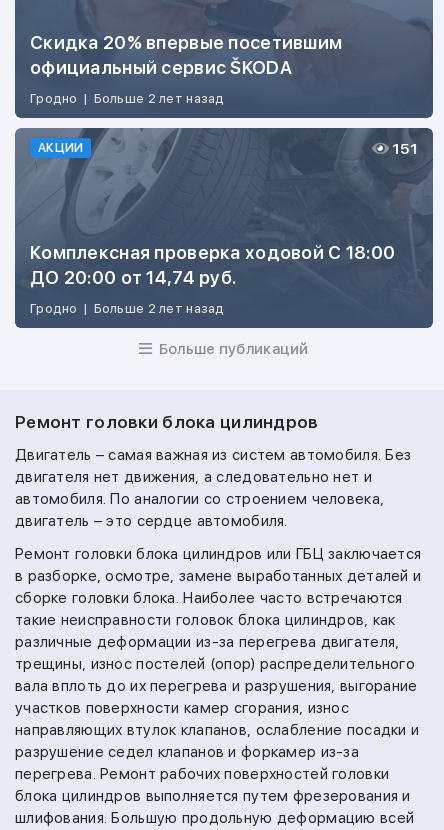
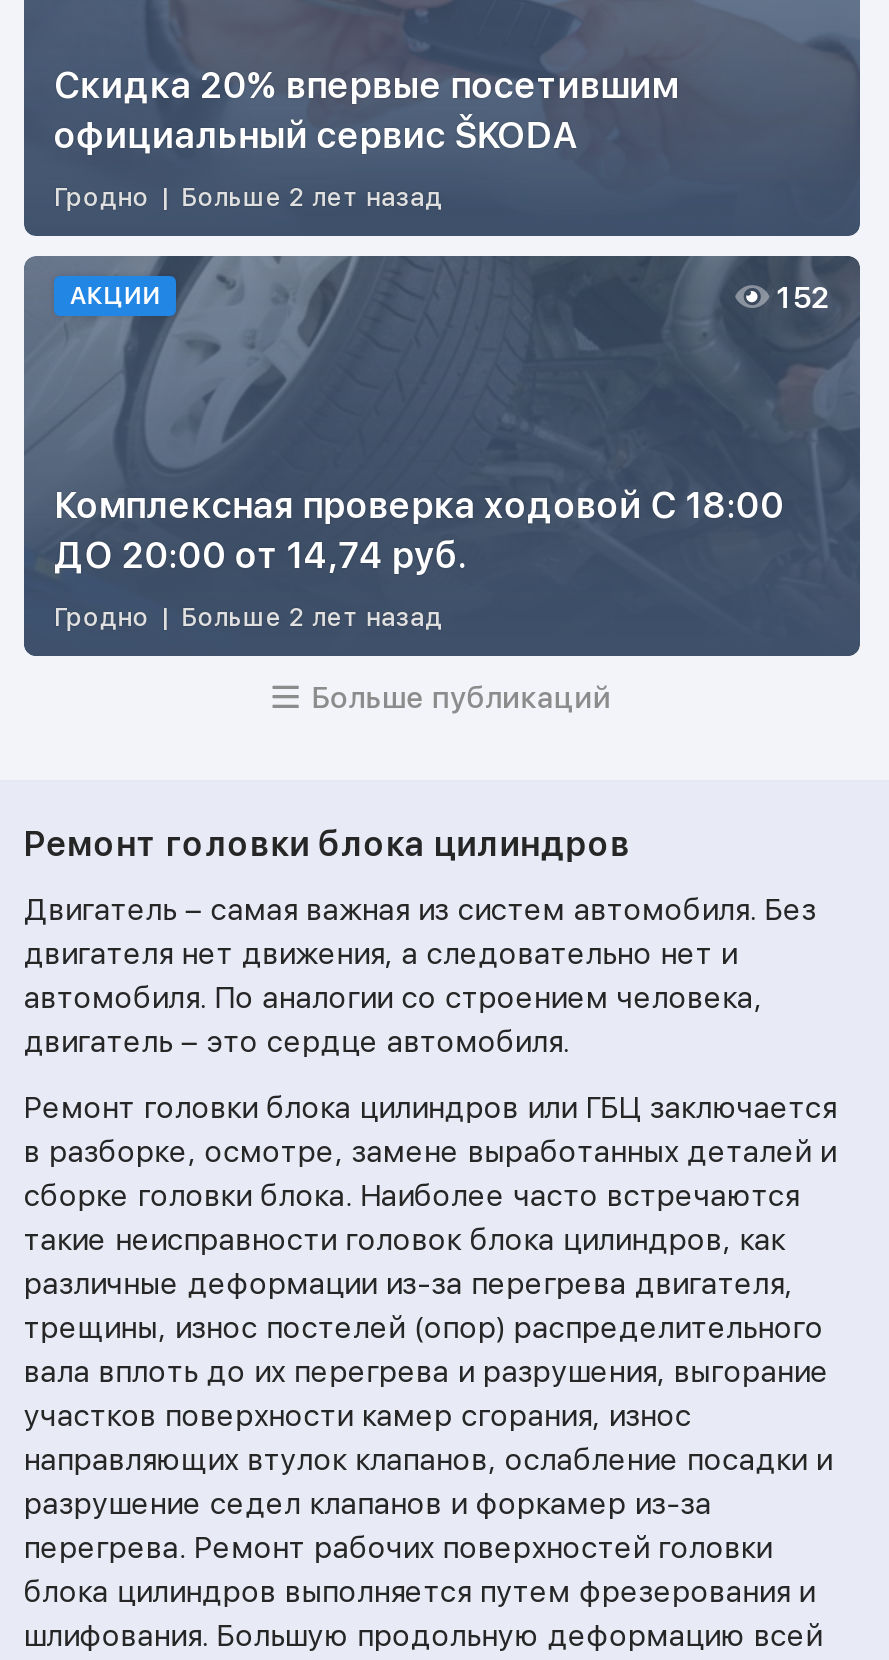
[389,140,418,158] 151 -> [770,280,830,316] 152

